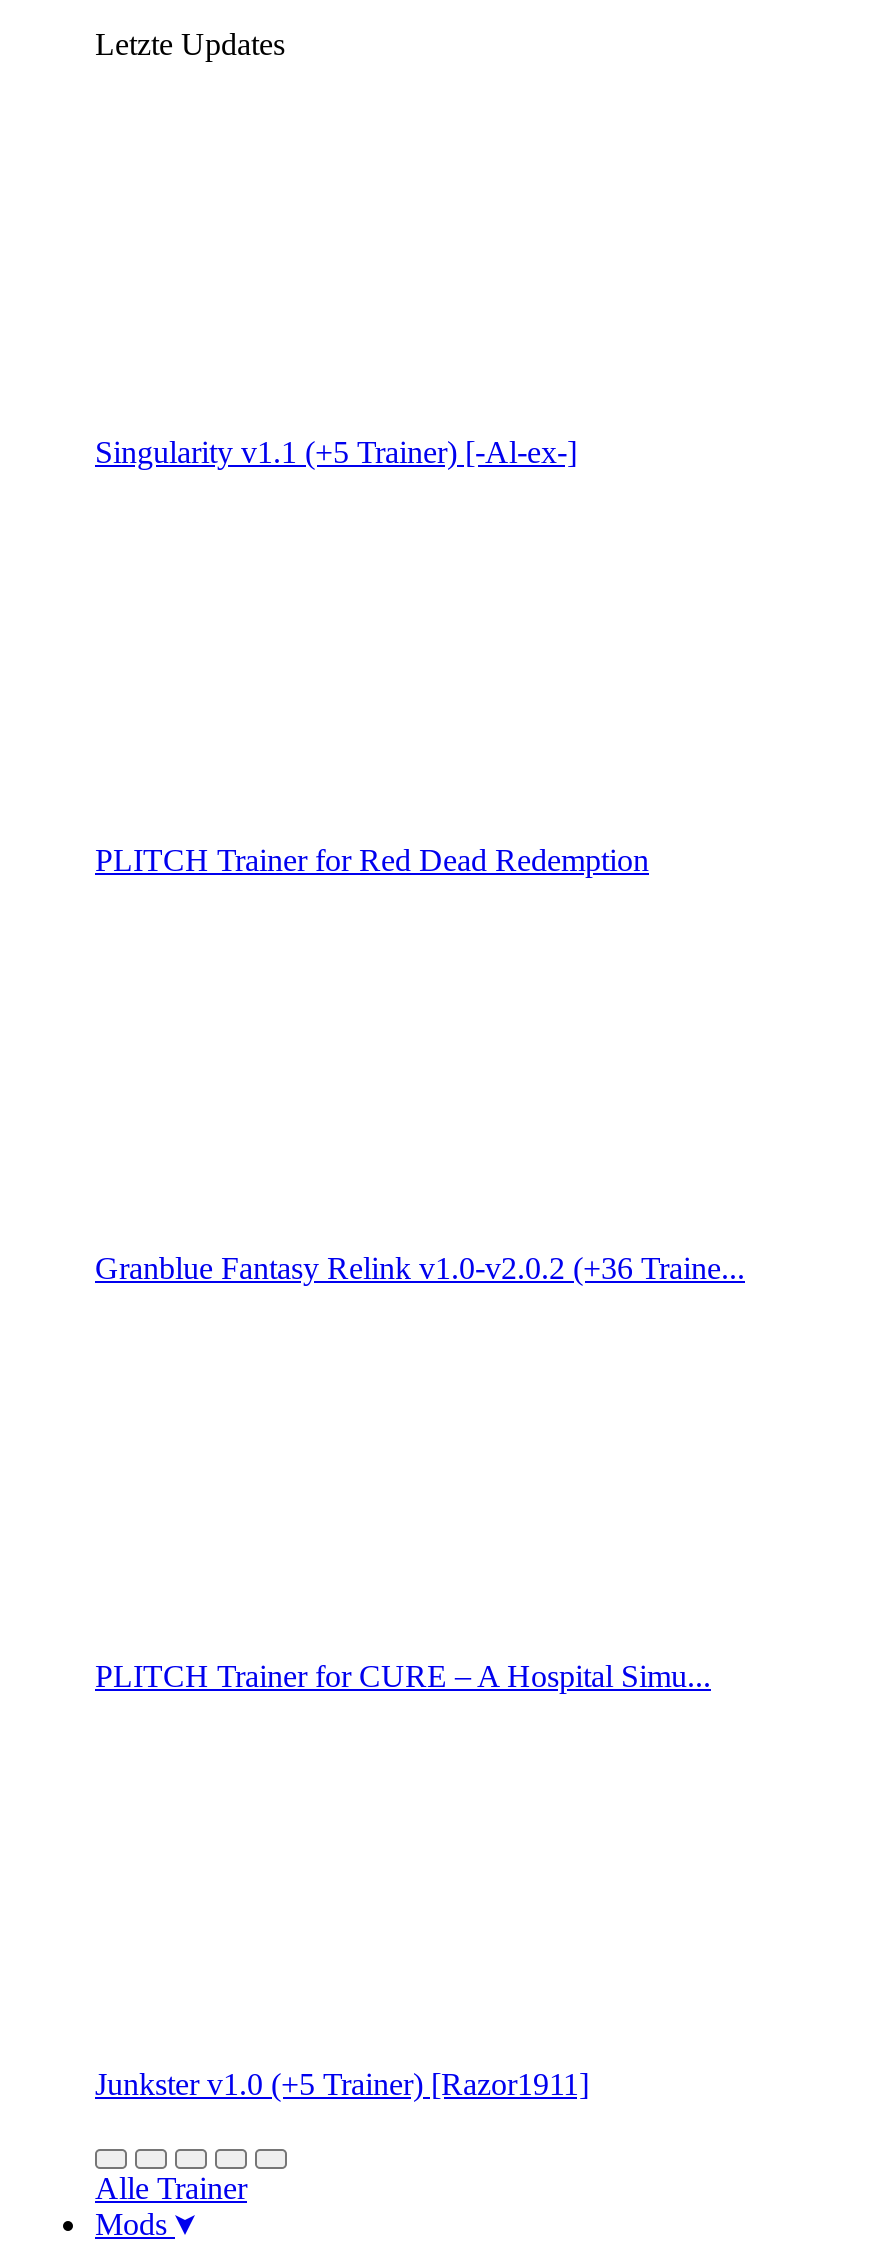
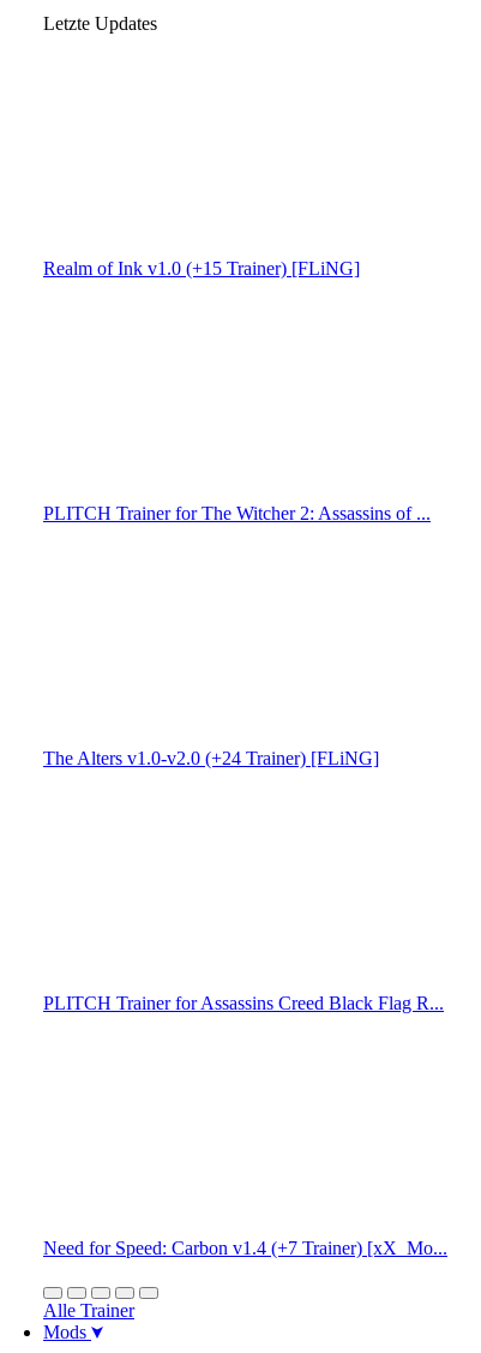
[95,435,577,469] Singularity v1.1 (+5 Trainer) [-Al-ex-] -> [43,258,360,279] Realm of Ink v1.0 (+15 Trainer) [FLiNG]
[95,843,649,877] PLITCH Trainer for Red Dead Redemption -> [43,503,431,523] PLITCH Trainer for The Witcher 2: Assassins of ...
[95,1251,745,1285] Granblue Fantasy Relink v1.0-v2.0.2 (+36 Traine... -> [43,748,379,768] The Alters v1.0-v2.0 (+24 Trainer) [FLiNG]
[95,1659,711,1693] PLITCH Trainer for CURE – A Hospital Simu... -> [43,993,444,1013] PLITCH Trainer for Assassins Creed Black Flag R...
[95,2067,589,2101] Junkster v1.0 (+5 Trainer) [Razor1911] -> [43,1238,447,1258] Need for Speed: Carbon v1.4 (+7 Trainer) [xX_Mo...

